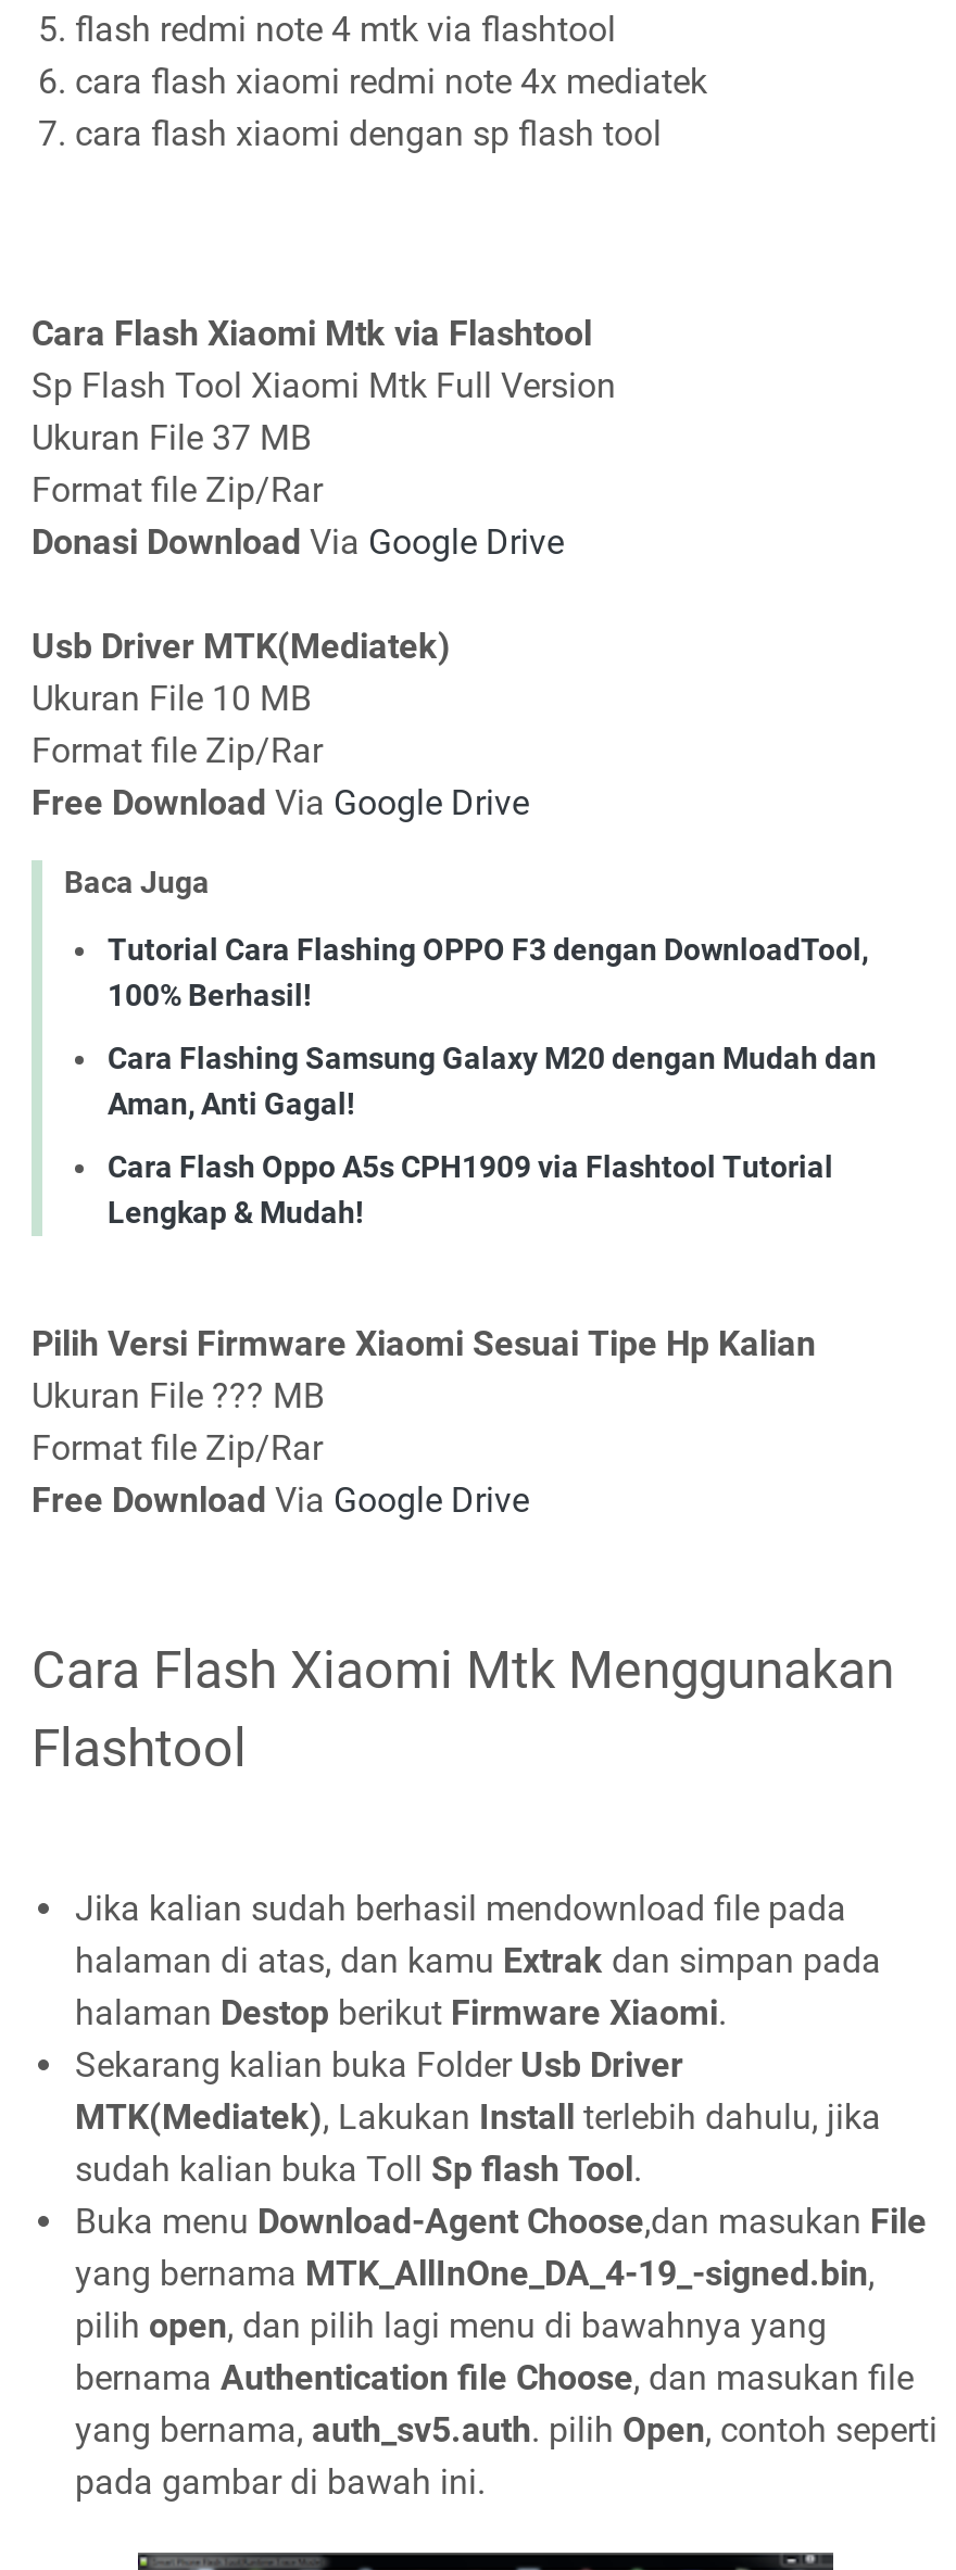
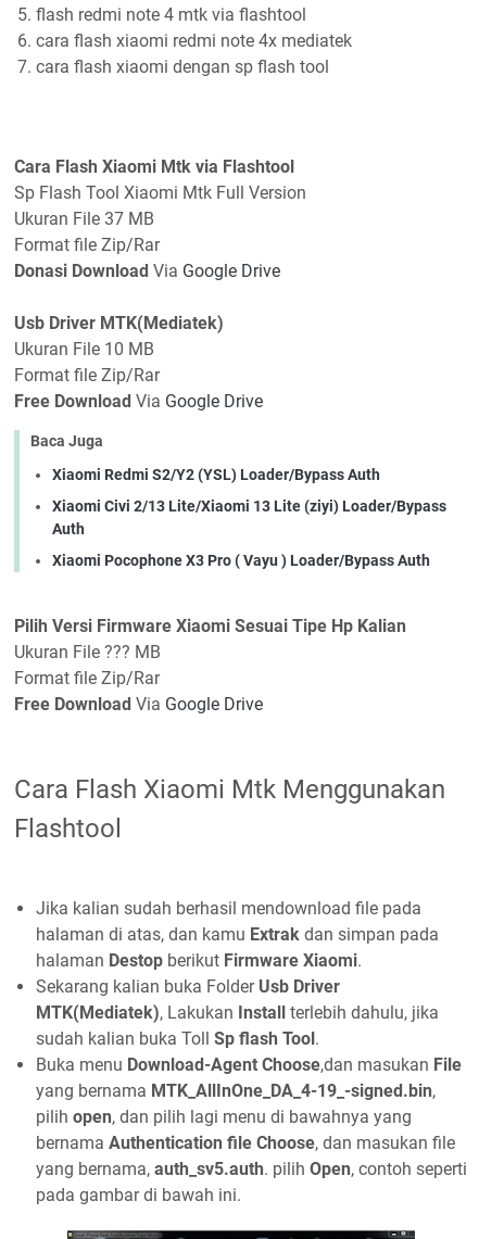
[108,931,868,1011] Tutorial Cara Flashing OPPO F3 dengan DownloadTool, | 100% Berhasil! -> [52,465,380,483] Xiaomi Redmi S2/Y2 (YSL) Loader/Bypass Auth
[108,1040,877,1120] Cara Flashing Samsung Galaxy M20 dengan Mudah dan | Aman, Anti Gagal! -> [52,497,446,537] Xiaomi Civi 2/13 Lite/Xiaomi 13 Lite (ziyi) Loader/Bypass | Auth
[108,1148,833,1229] Cara Flash Oppo A5s CPH1909 via Flashtool Tutorial | Lengkap & Mudah! -> [52,551,430,569] Xiaomi Pocophone X3 Pro ( Vayu ) Loader/Bypass Auth

